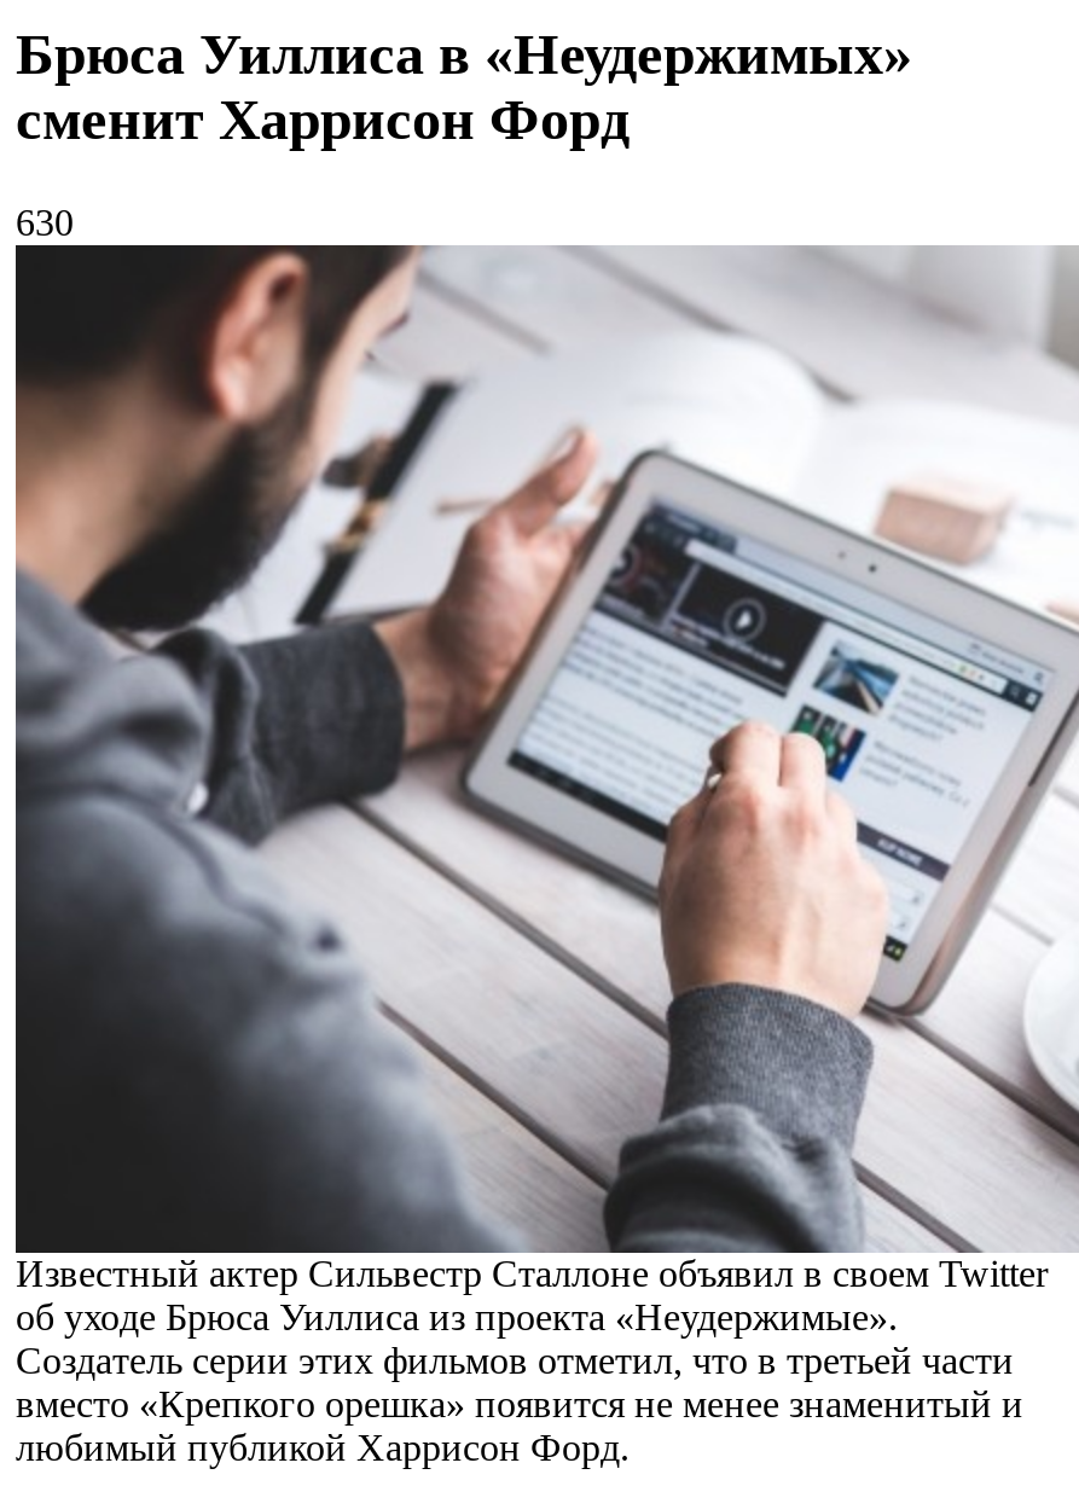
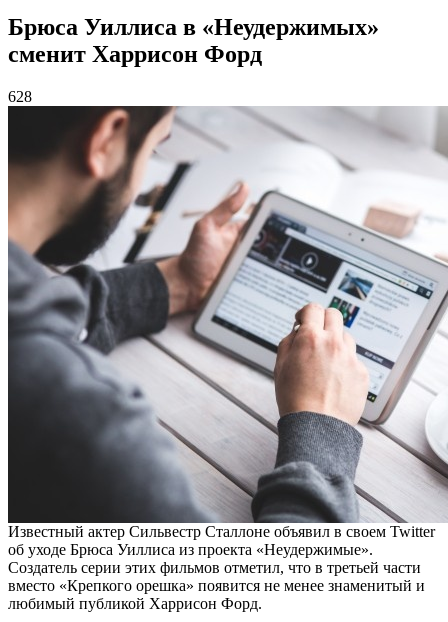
[16,201,74,242] 630 -> [8,88,32,105] 628

